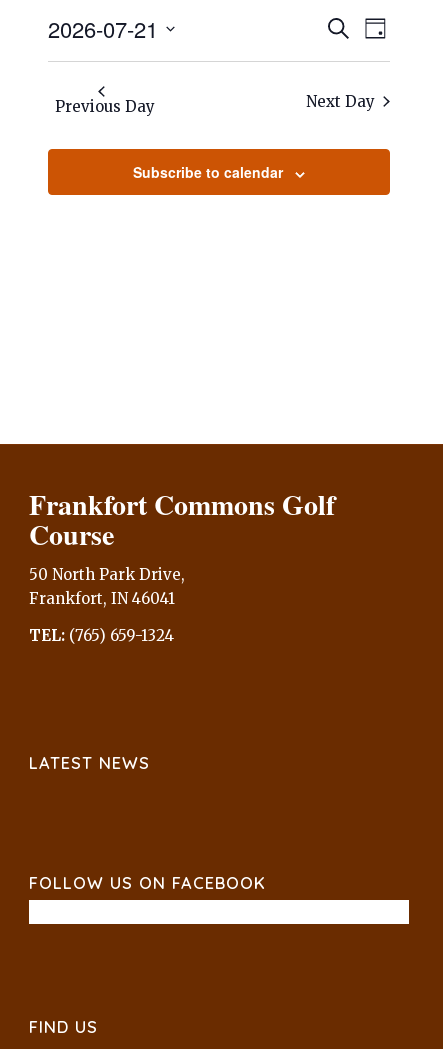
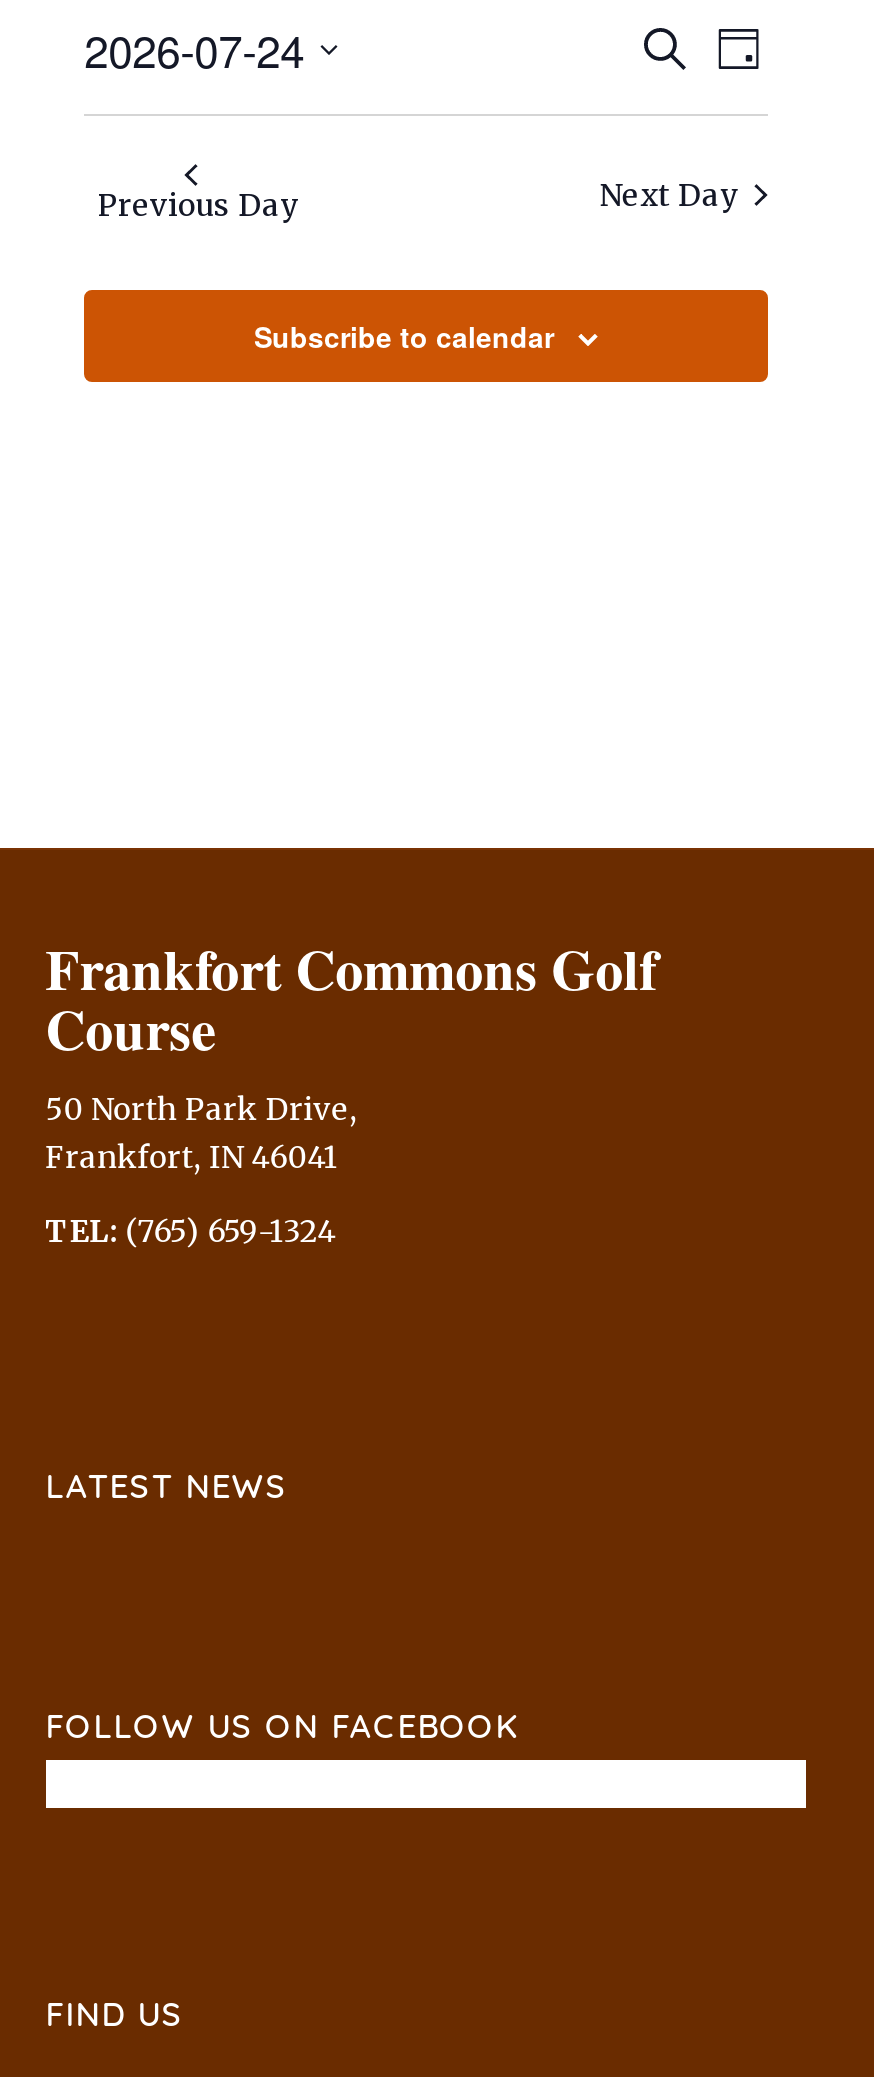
[48,13,158,44] 2026-07-21 -> [84,18,304,80] 2026-07-24

